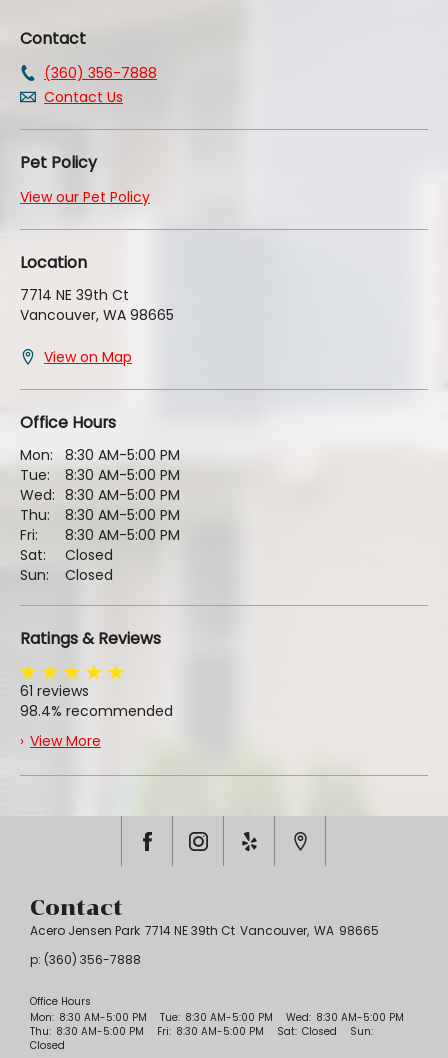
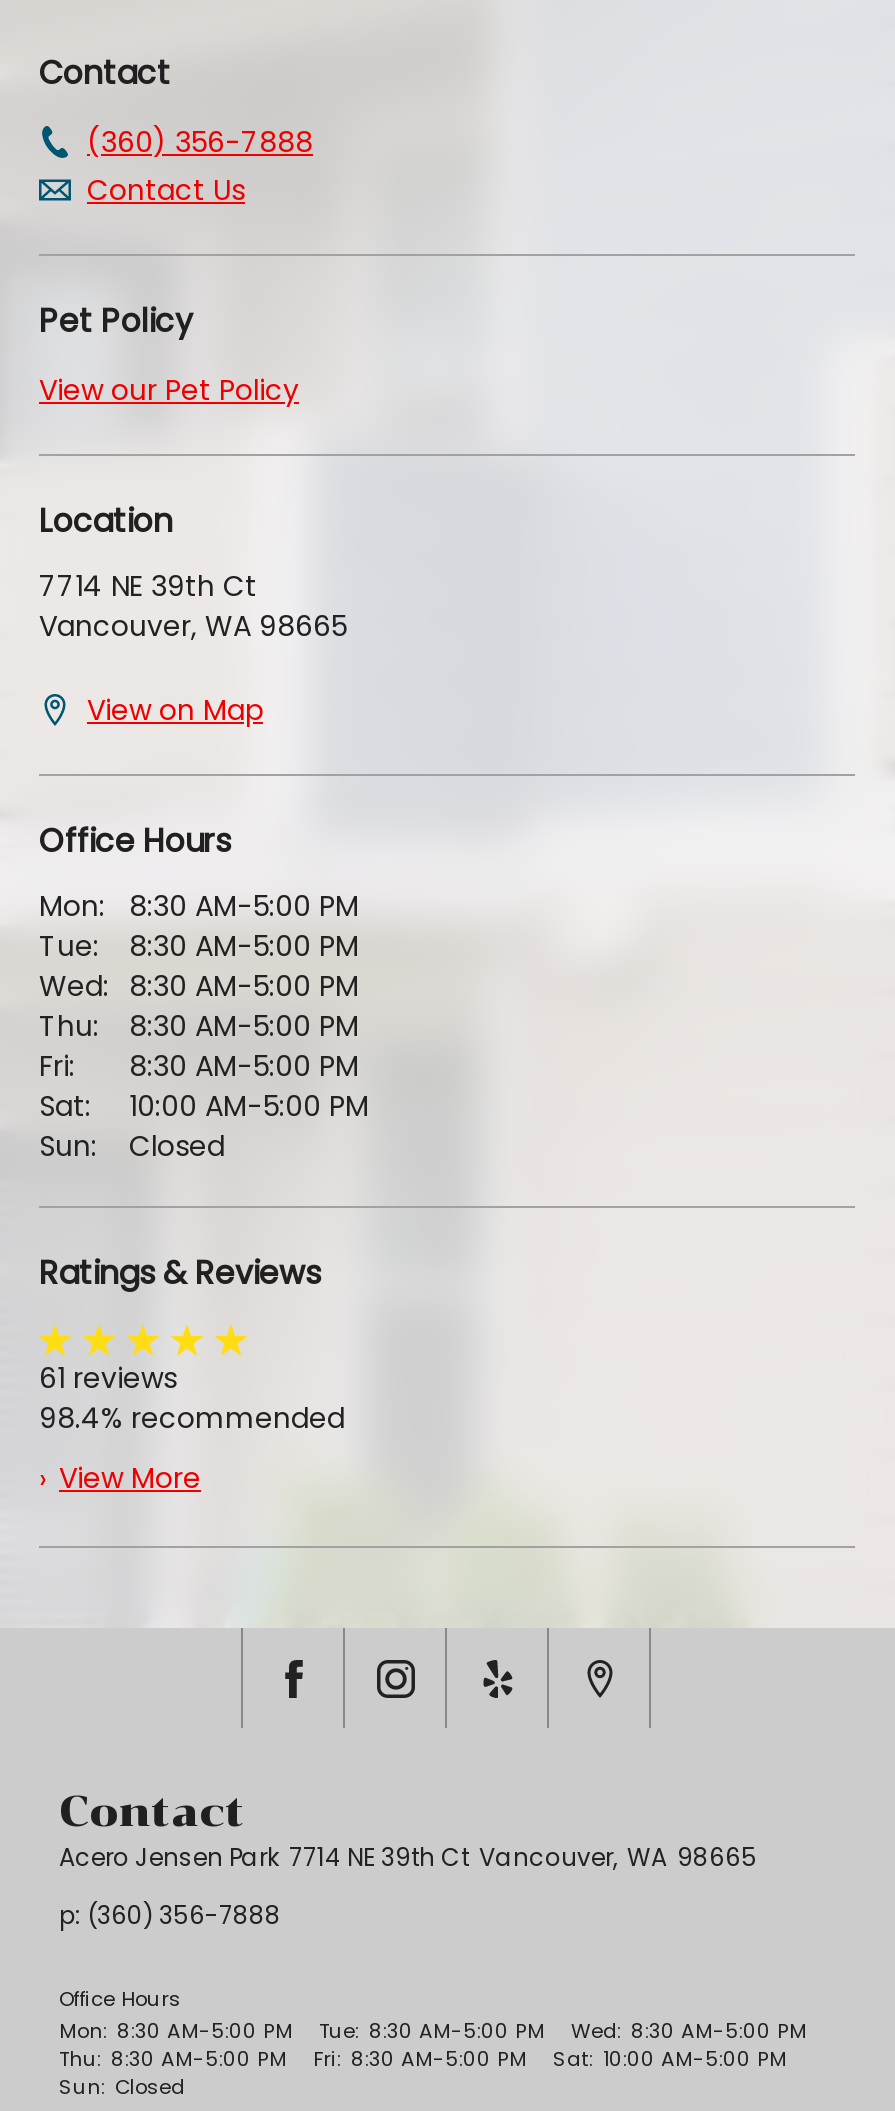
[65,545,113,565] Closed -> [129,1086,369,1126] 10:00 AM-5:00 PM
[30,1024,373,1053] Sat: Closed | Sun: | Closed -> [59,2044,787,2102] Sat: 10:00 AM-5:00 PM | Sun: Closed

